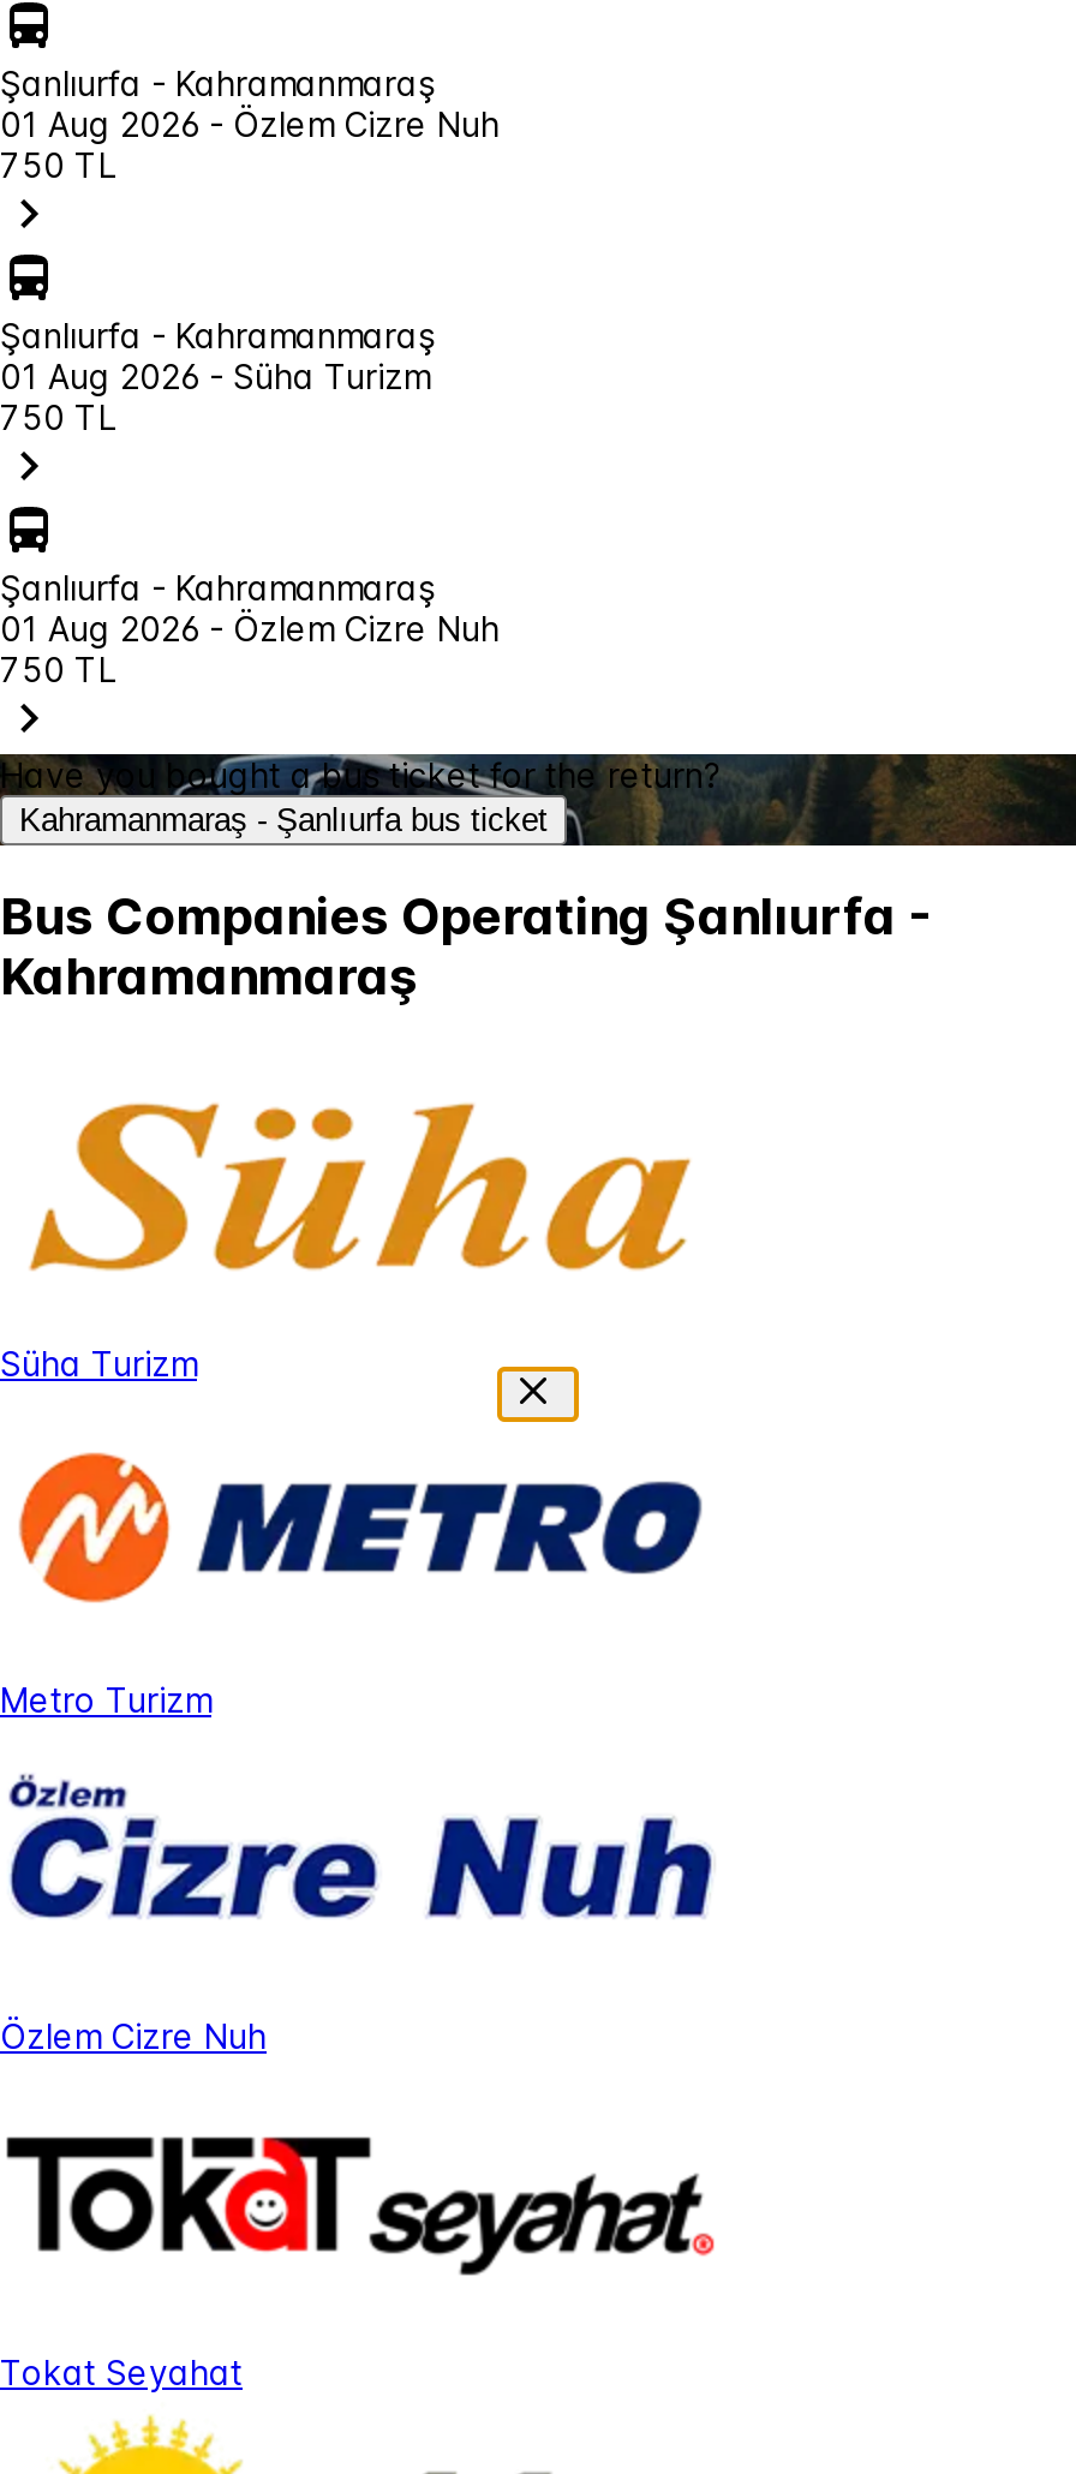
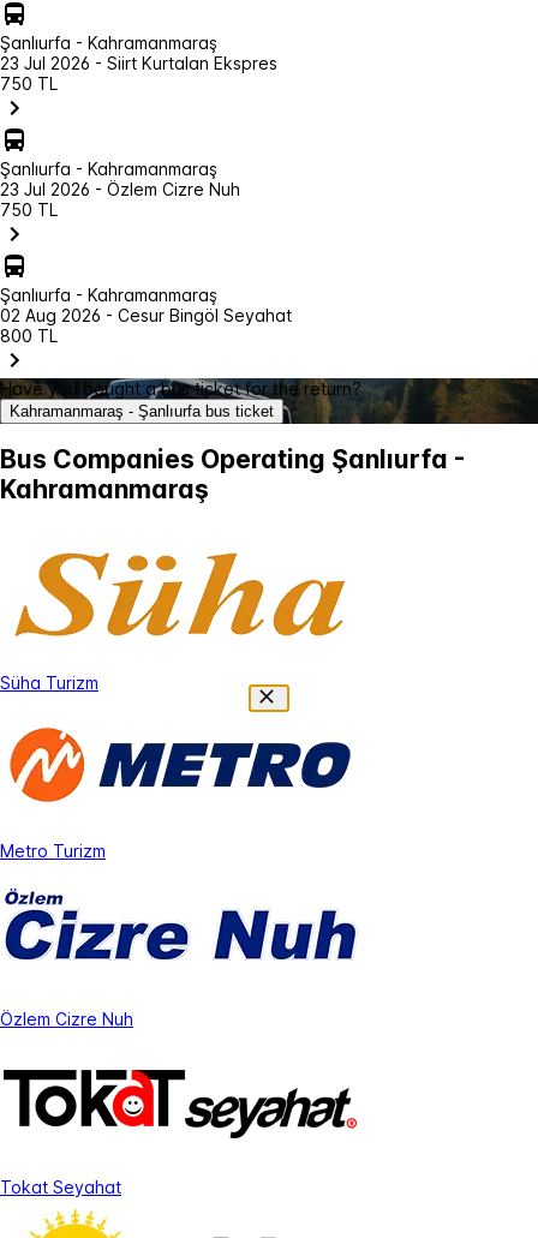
[0,102,500,143] 01 Aug 2026 - Özlem Cizre Nuh -> [0,52,277,73] 23 Jul 2026 - Siirt Kurtalan Ekspres
[0,354,430,395] 01 Aug 2026 - Süha Turizm -> [0,178,240,199] 23 Jul 2026 - Özlem Cizre Nuh
[0,606,500,647] 01 Aug 2026 - Özlem Cizre Nuh -> [0,304,292,325] 02 Aug 2026 - Cesur Bingöl Seyahat
[0,647,115,688] 750 TL -> [0,325,58,345] 800 TL

